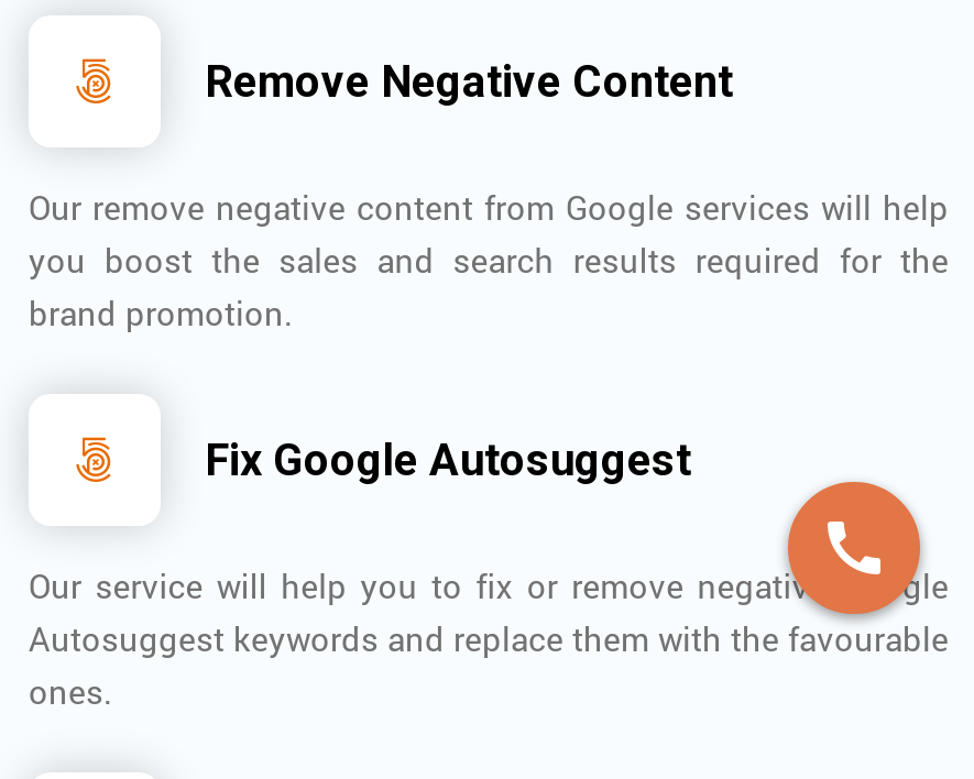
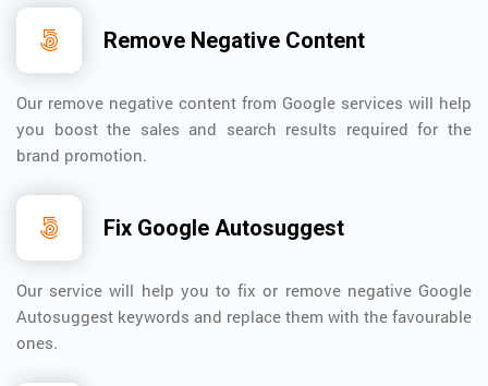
[784,480,924,559] [image] -> none

